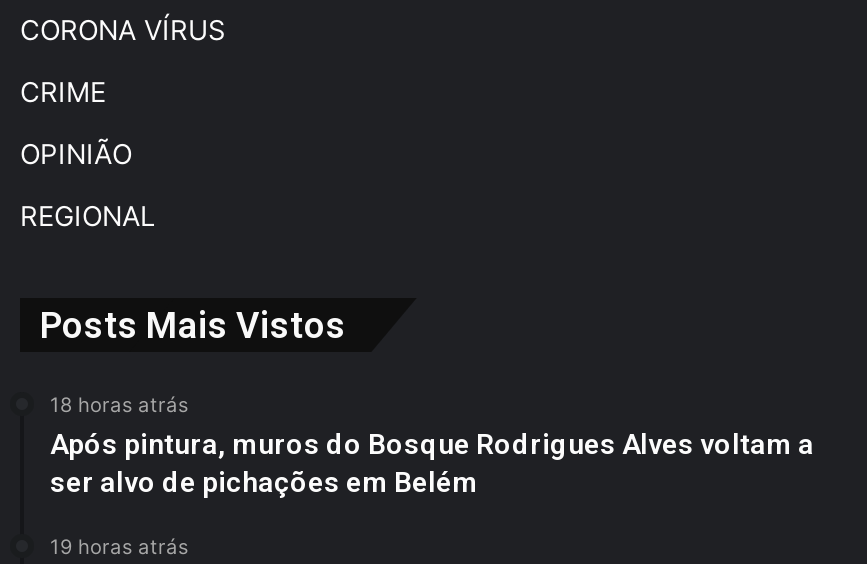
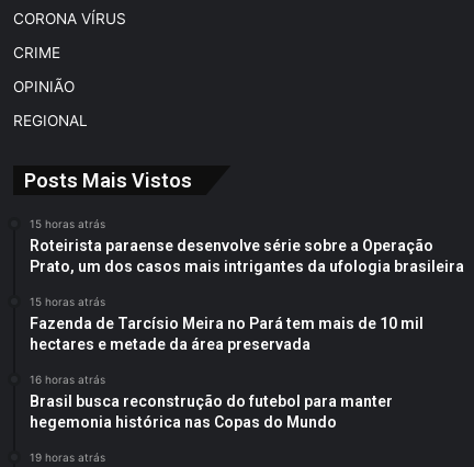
[50,392,814,498] 18 horas atrás | Após pintura, muros do Bosque Rodrigues Alves voltam a | ser alvo de pichações em Belém -> [30,217,464,431] 15 horas atrás | Roteirista paraense desenvolve série sobre a Operação | Prato, um dos casos mais intrigantes da ufologia brasileira | 15 horas atrás | Fazenda de Tarcísio Meira no Pará tem mais de 10 mil | hectares e metade da área preservada | 16 horas atrás | Brasil busca reconstrução do futebol para manter | hegemonia histórica nas Copas do Mundo

